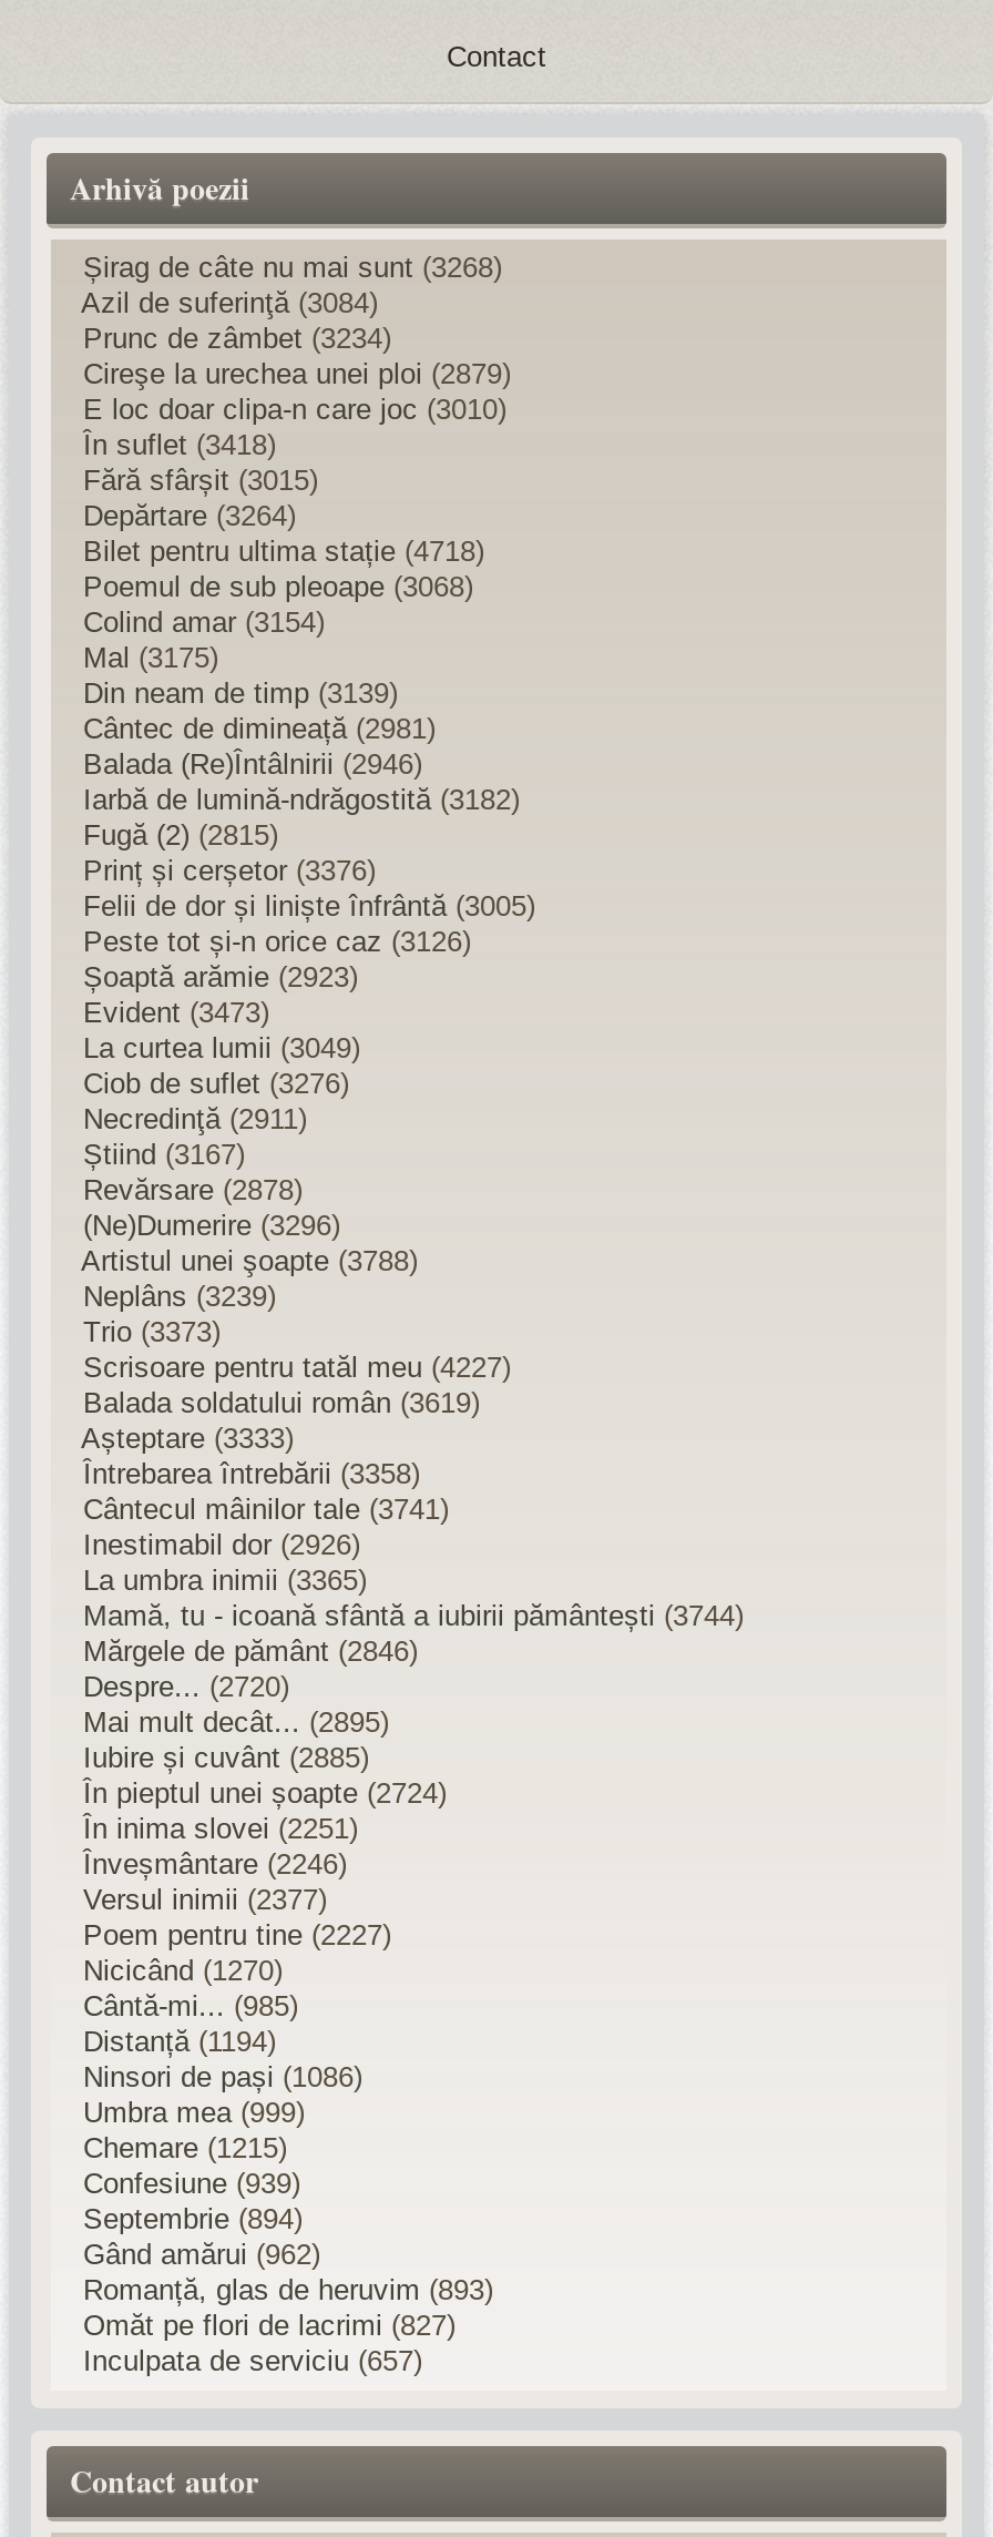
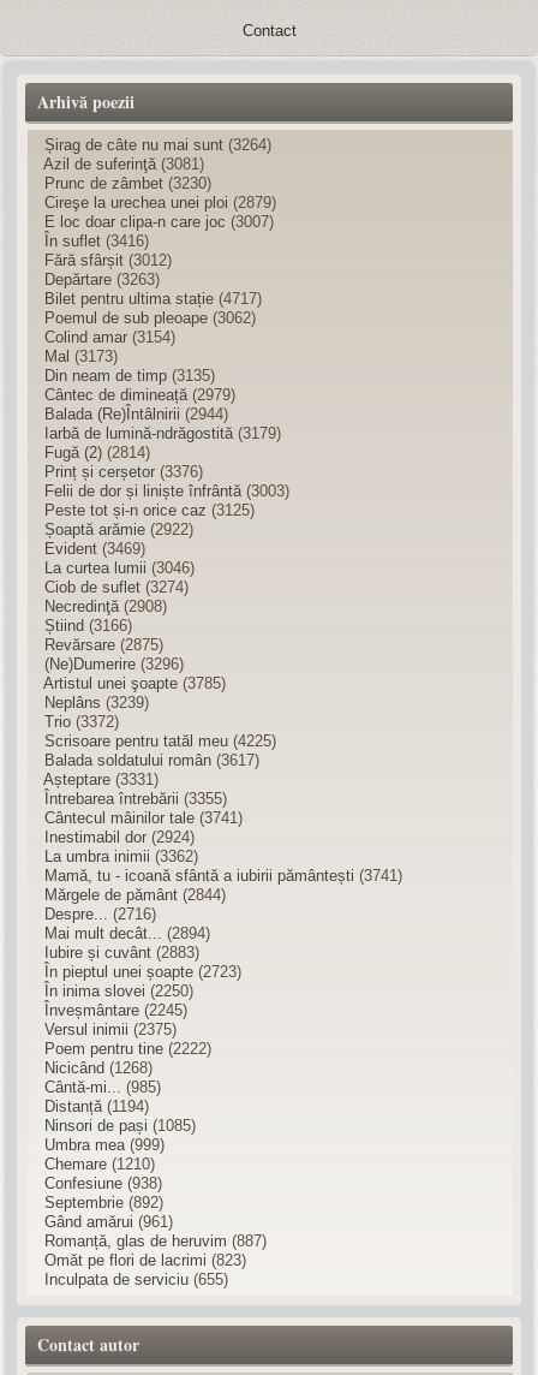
[83,250,502,284] Șirag de câte nu mai sunt (3268) -> [45,136,272,154] Șirag de câte nu mai sunt (3264)
[81,286,378,319] Azil de suferinţă (3084) -> [44,155,205,173] Azil de suferinţă (3081)
[83,321,391,355] Prunc de zâmbet (3234) -> [45,174,212,192] Prunc de zâmbet (3230)
[83,392,506,426] E loc doar clipa-n care joc (3010) -> [45,213,274,231] E loc doar clipa-n care joc (3007)
[83,428,276,461] În suflet (3418) -> [45,232,150,250] În suflet (3416)
[83,463,318,497] Fără sfârșit (3015) -> [45,251,172,269] Fără sfârșit (3012)
[83,499,296,532] Depărtare (3264) -> [45,270,160,288] Depărtare (3263)
[83,534,484,567] Bilet pentru ultima stație (4718) -> [45,290,262,308] Bilet pentru ultima stație (4717)
[83,570,473,603] Poemul de sub pleoape (3068) -> [45,309,256,327] Poemul de sub pleoape (3062)
[83,641,218,674] Mal (3175) -> [45,347,118,365] Mal (3173)
[83,676,398,709] Din neam de timp (3139) -> [45,366,216,384] Din neam de timp (3135)
[83,712,436,745] Cântec de dimineață (2981) -> [45,386,236,404] Cântec de dimineață (2979)
[83,747,422,780] Balada (Re)Întâlnirii (2946) -> [45,405,229,423] Balada (Re)Întâlnirii (2944)
[83,783,520,816] Iarbă de lumină-ndrăgostită (3182) -> [45,424,282,442] Iarbă de lumină-ndrăgostită (3179)
[83,818,278,851] Fugă (2) (2815) -> [45,443,151,461] Fugă (2) (2814)
[83,889,535,922] Felii de dor și liniște înfrântă (3005) -> [45,482,290,500] Felii de dor și liniște înfrântă (3003)
[83,925,471,958] Peste tot și-n orice caz (3126) -> [45,501,255,519] Peste tot și-n orice caz (3125)
[83,960,358,993] Șoaptă arămie (2923) -> [45,520,194,538] Șoaptă arămie (2922)
[83,996,269,1029] Evident (3473) -> [45,540,146,558] Evident (3469)
[83,1031,360,1064] La curtea lumii (3049) -> [45,559,195,577] La curtea lumii (3046)
[83,1066,349,1100] Ciob de suflet (3276) -> [45,578,189,596] Ciob de suflet (3274)
[83,1102,307,1135] Necredinţă (2911) -> [45,597,168,615] Necredinţă (2908)
[83,1137,245,1171] Știind (3167) -> [45,616,133,634] Știind (3166)
[83,1173,303,1206] Revărsare (2878) -> [45,636,164,654] Revărsare (2875)
[81,1244,418,1277] Artistul unei şoapte (3788) -> [44,674,226,692] Artistul unei şoapte (3785)
[83,1315,221,1348] Trio (3373) -> [45,713,119,731] Trio (3372)
[83,1350,511,1384] Scrisoare pentru tatăl meu (4227) -> [45,732,277,750] Scrisoare pentru tatăl meu (4225)
[83,1386,480,1419] Balada soldatului român (3619) -> [45,751,260,769] Balada soldatului român (3617)
[81,1421,294,1455] Așteptare (3333) -> [44,770,159,788] Așteptare (3331)
[83,1457,420,1490] Întrebarea întrebării (3358) -> [45,790,228,808] Întrebarea întrebării (3355)
[83,1528,360,1561] Inestimabil dor (2926) -> [45,828,195,846] Inestimabil dor (2924)
[83,1563,367,1596] La umbra inimii (3365) -> [45,847,199,865] La umbra inimii (3362)
[83,1599,744,1632] Mamă, tu - icoană sfântă a iubirii pământești (3744) -> [45,866,403,884] Mamă, tu - icoană sfântă a iubirii pământești (3741)
[83,1634,418,1667] Mărgele de pământ (2846) -> [45,886,226,904] Mărgele de pământ (2844)
[83,1670,289,1703] Despre... (2720) -> [45,905,157,923] Despre... (2716)
[83,1705,389,1738] Mai mult decât... (2895) -> [45,924,211,942] Mai mult decât... (2894)
[83,1741,369,1774] Iubire și cuvânt (2885) -> [45,943,200,961] Iubire și cuvânt (2883)
[83,1776,447,1809] În pieptul unei șoapte (2724) -> [45,963,242,981] În pieptul unei șoapte (2723)
[83,1812,358,1845] În inima slovei (2251) -> [45,982,194,1000] În inima slovei (2250)
[83,1847,347,1880] Înveșmântare (2246) -> [45,1001,188,1019] Înveșmântare (2245)
[83,1883,327,1916] Versul inimii (2377) -> [45,1020,177,1038] Versul inimii (2375)
[83,1918,391,1951] Poem pentru tine (2227) -> [45,1040,212,1058] Poem pentru tine (2222)
[83,1954,283,1987] Nicicând (1270) -> [45,1059,153,1077] Nicicând (1268)
[83,2060,362,2093] Ninsori de pași (1086) -> [45,1116,196,1134] Ninsori de pași (1085)
[83,2131,287,2164] Chemare (1215) -> [45,1155,156,1173] Chemare (1210)
[83,2166,300,2200] Confesiune (939) -> [45,1174,163,1192] Confesiune (938)
[83,2202,303,2235] Septembrie (894) -> [45,1193,164,1211] Septembrie (892)
[83,2237,320,2271] Gând amărui (962) -> [45,1213,174,1231] Gând amărui (961)
[83,2273,493,2306] Romanță, glas de heruvim (893) -> [45,1232,267,1250] Romanță, glas de heruvim (887)
[83,2308,455,2342] Omăt pe flori de lacrimi (827) -> [45,1251,247,1269] Omăt pe flori de lacrimi (823)
[83,2344,422,2377] Inculpata de serviciu (657) -> [45,1270,229,1288] Inculpata de serviciu (655)

